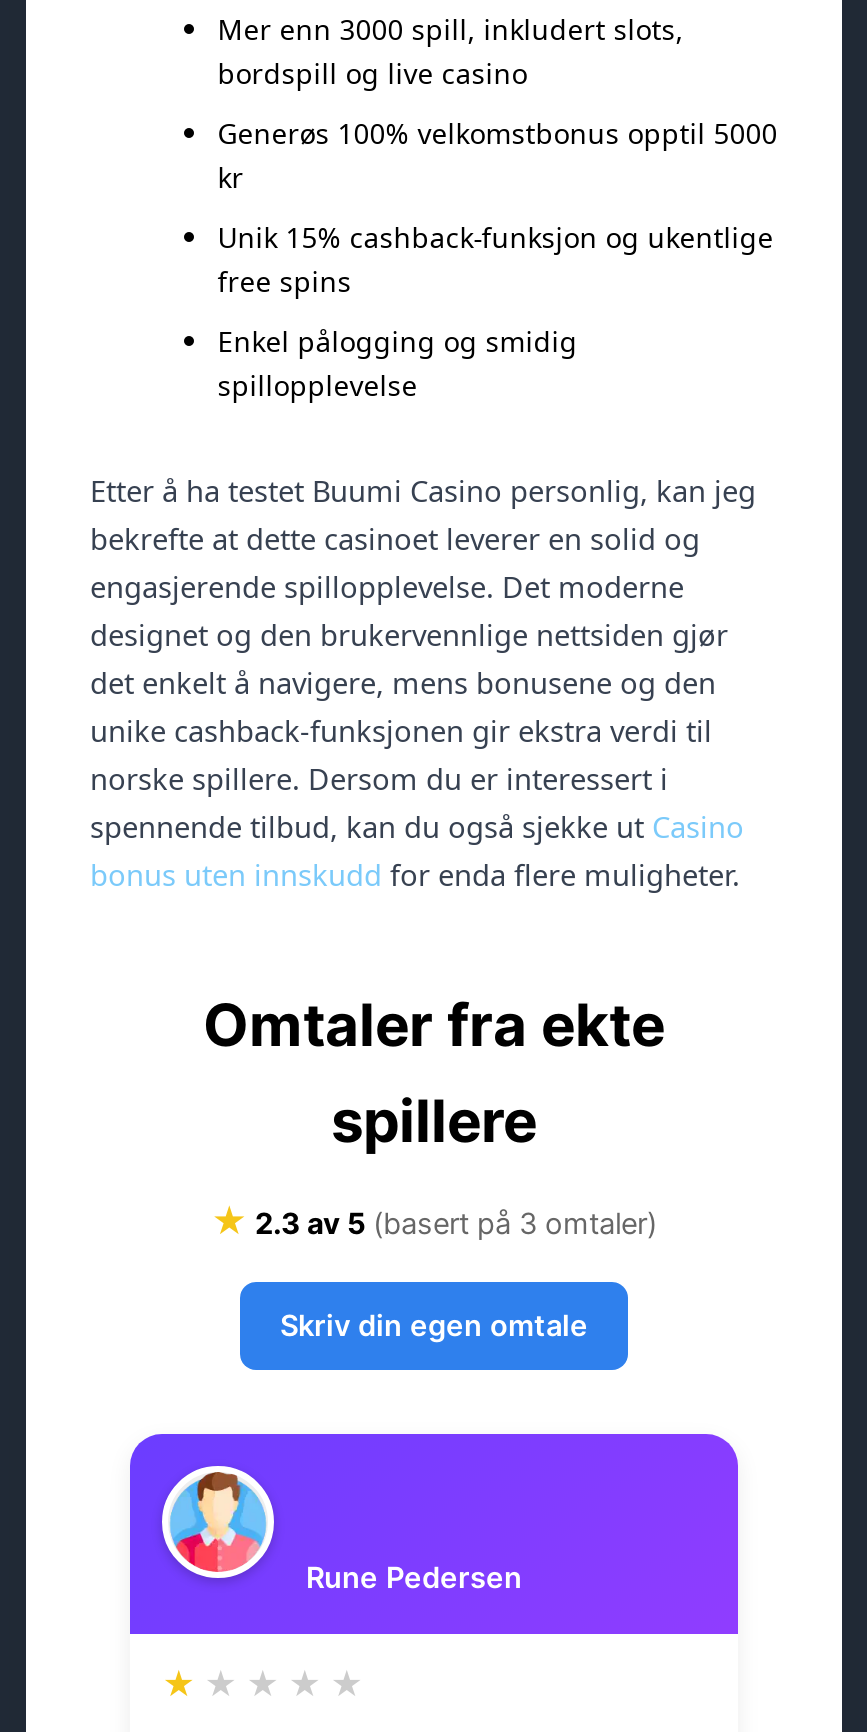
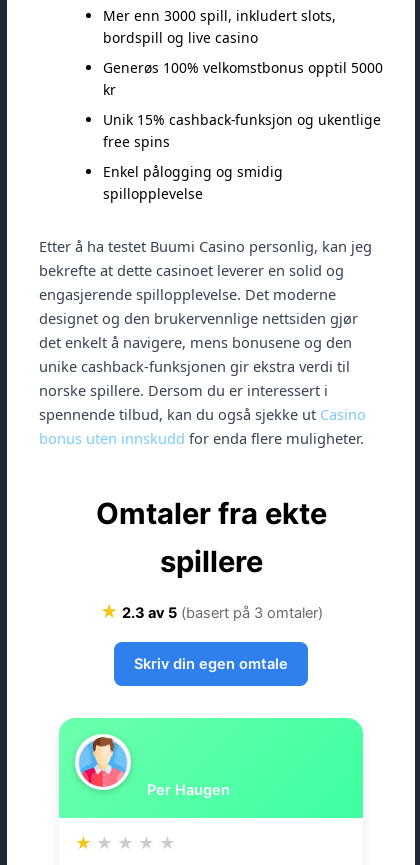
[128,1432,740,1636] [image] | Rune Pedersen -> [58,717,364,819] [image] | Per Haugen

